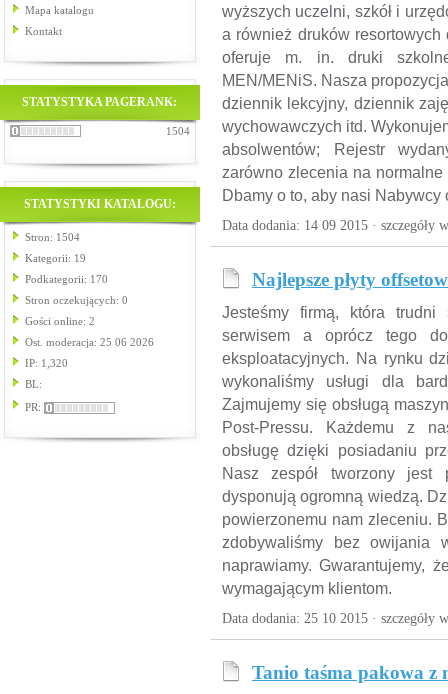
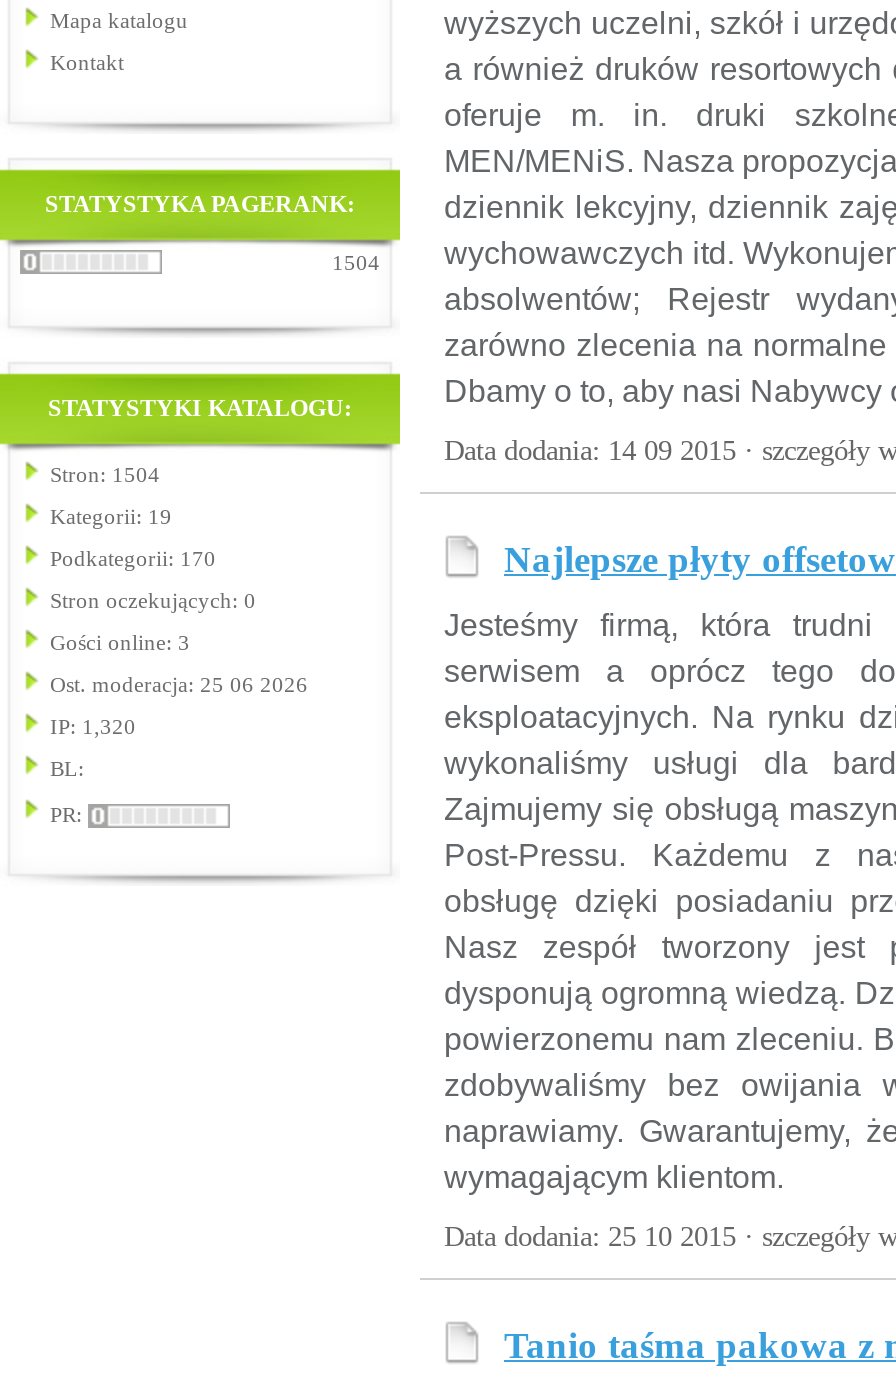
[25,315,95,327] Gości online: 2 -> [50,630,190,654] Gości online: 3

